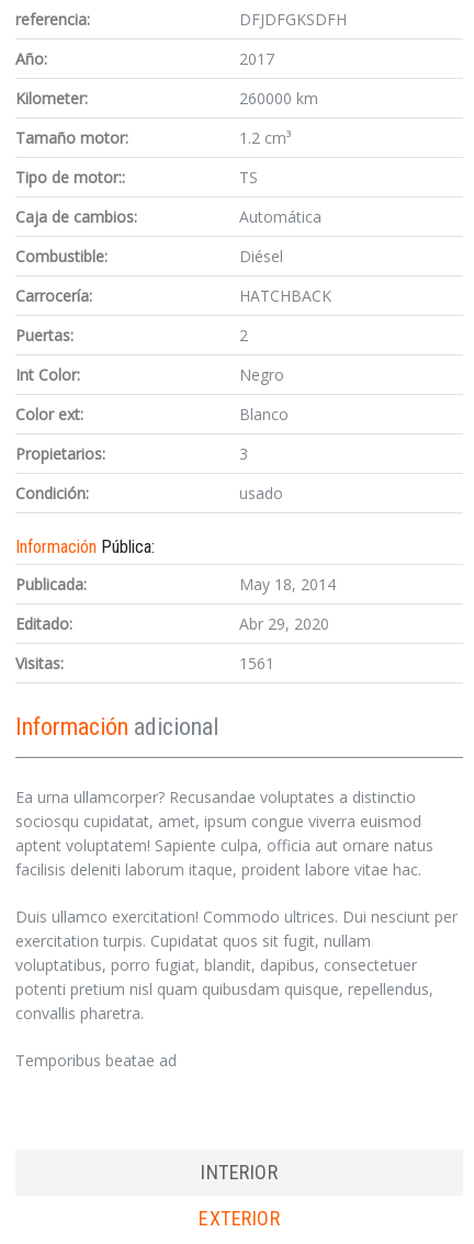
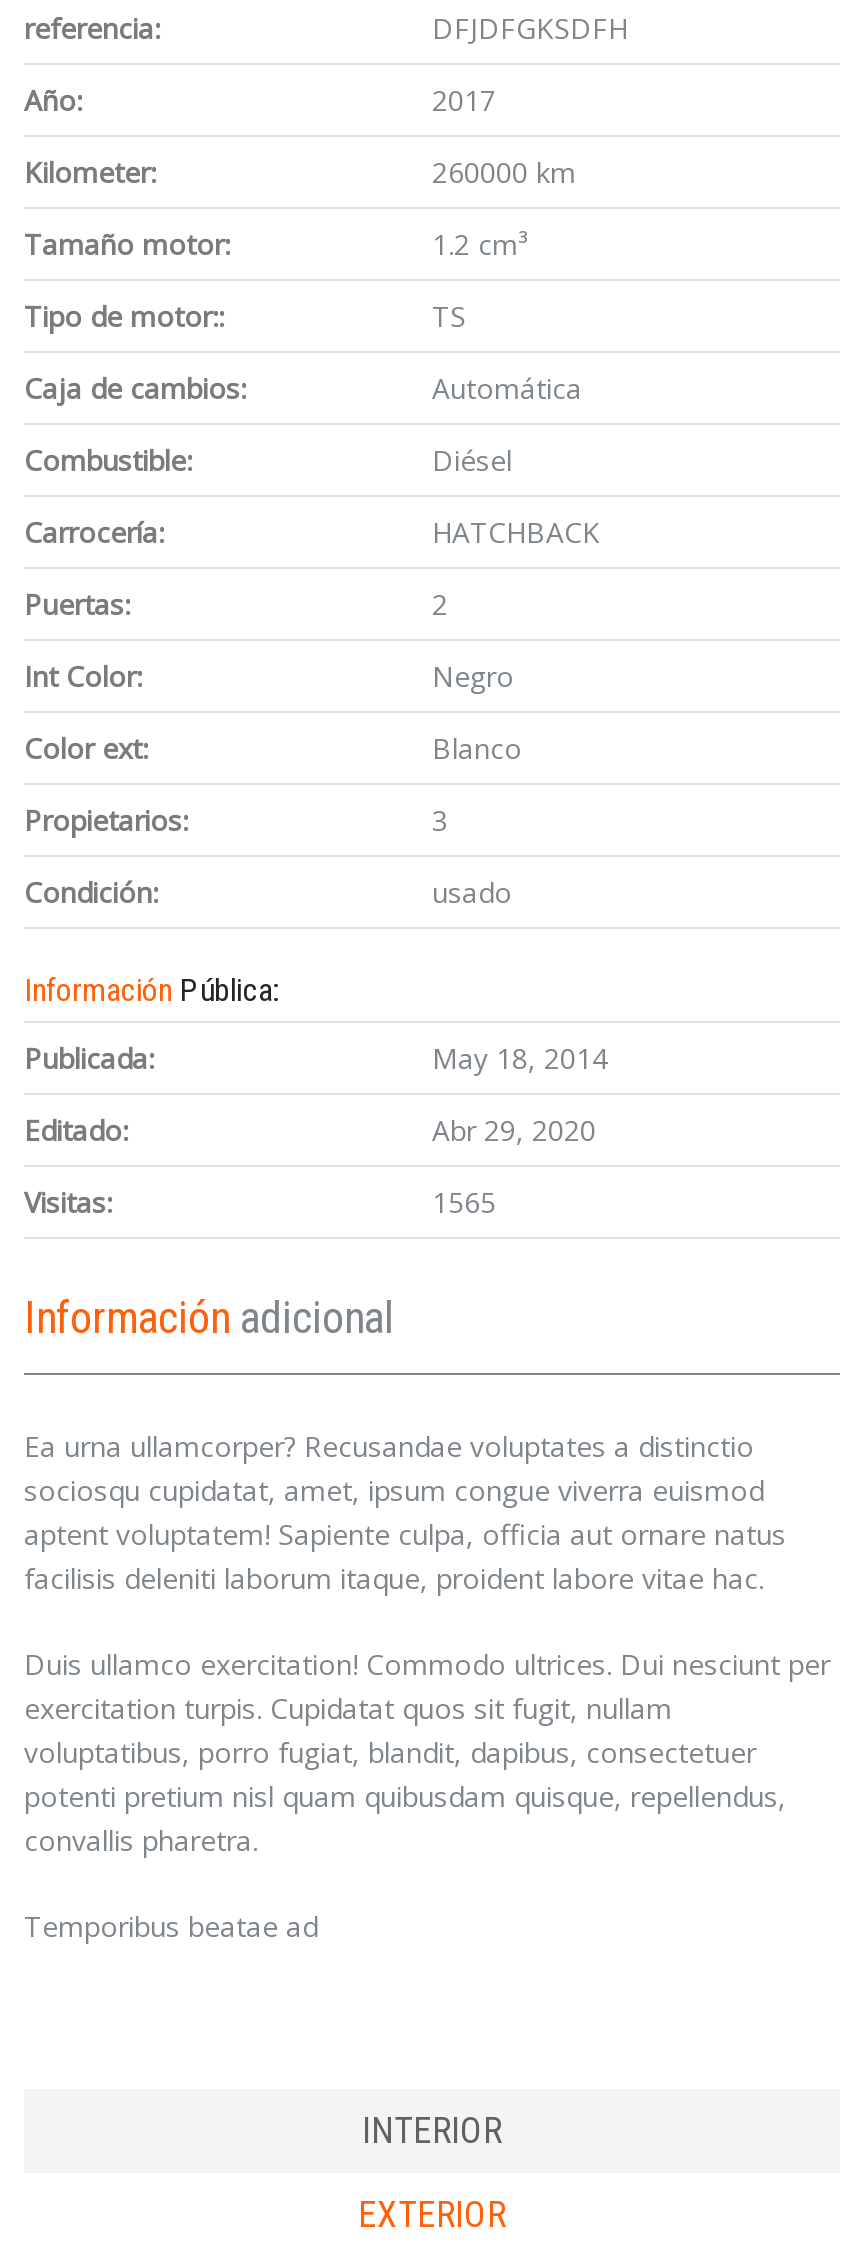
[239,653,274,674] 1561 -> [432,1183,496,1221] 1565

